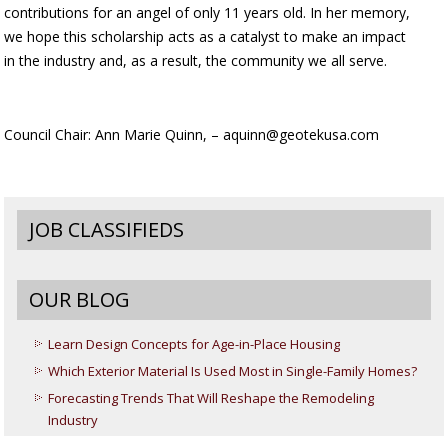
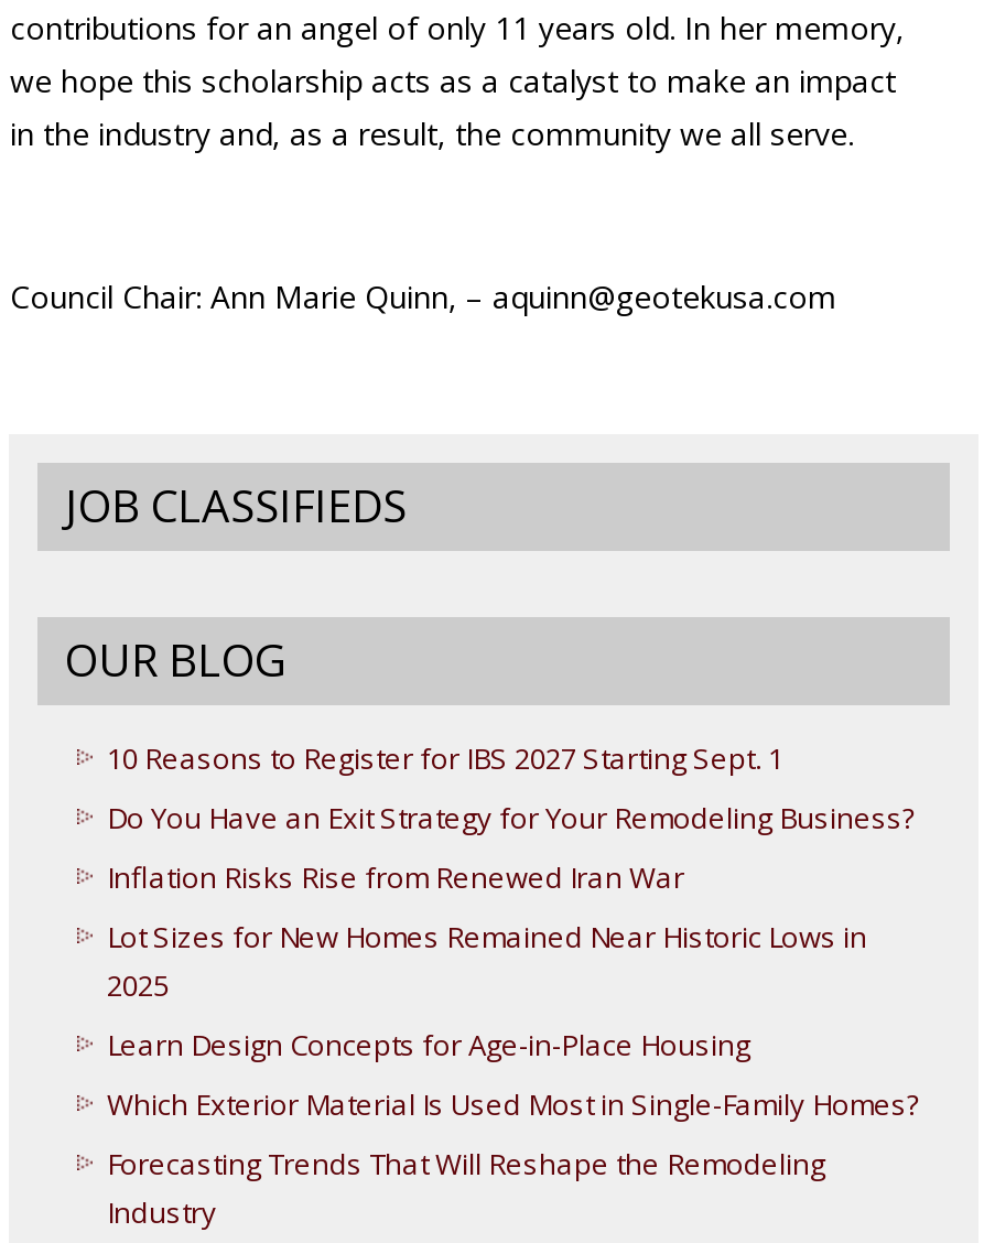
none -> [107,739,916,1006] 10 Reasons to Register for IBS 2027 Starting Sept. 1 | Do You Have an Exit Strategy for Your Remodeling Business? | Inflation Risks Rise from Renewed Iran War | Lot Sizes for New Homes Remained Near Historic Lows in | 2025

